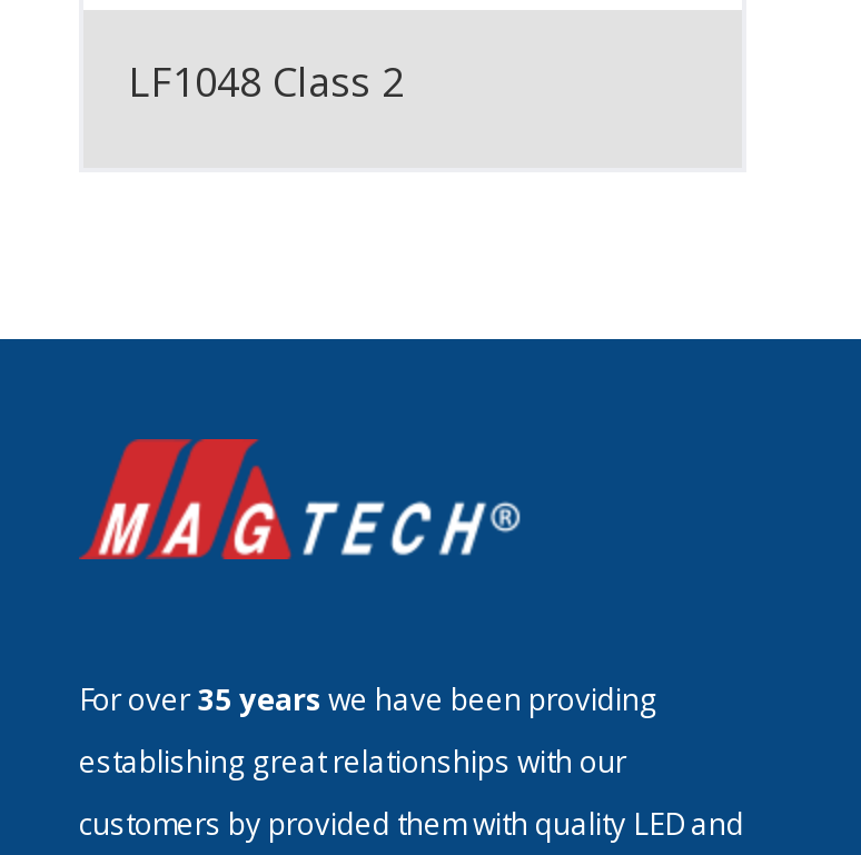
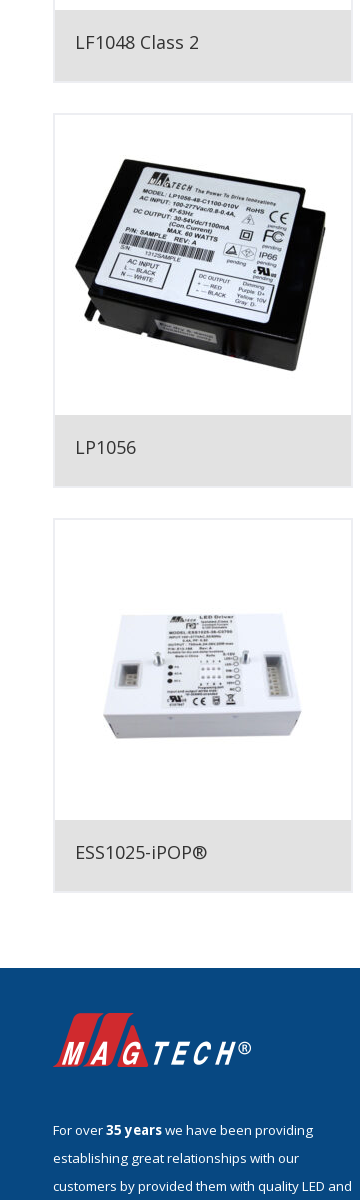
none -> [74,158,327,372] [image]
none -> [75,435,136,459] LP1056
none -> [75,840,207,864] ESS1025-iPOP®
none -> [104,614,301,739] [image]

